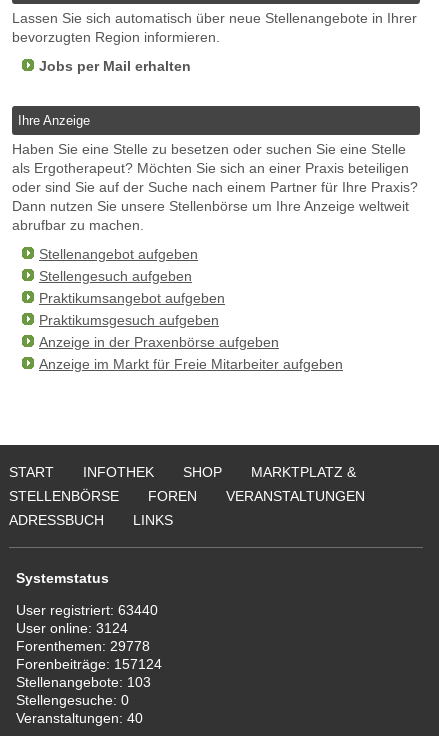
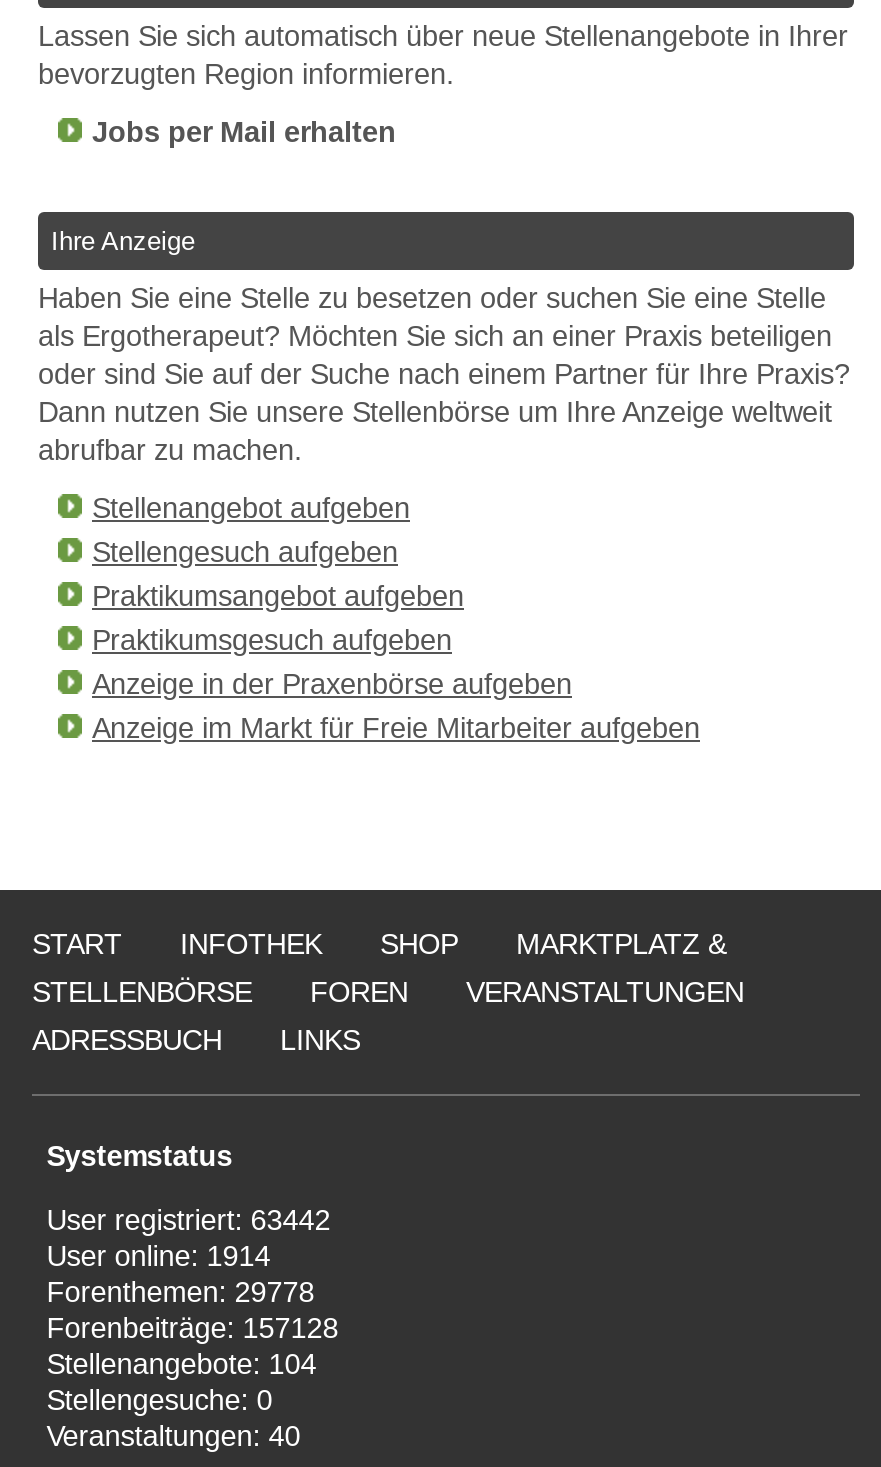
[16,602,158,618] User registriert: 63440 -> [46,1204,330,1236] User registriert: 63442
[16,620,128,636] User online: 3124 -> [46,1240,270,1272] User online: 1914
[16,656,162,672] Forenbeiträge: 157124 -> [46,1312,338,1344] Forenbeiträge: 157128
[16,674,151,690] Stellenangebote: 103 -> [46,1348,316,1380] Stellenangebote: 104

